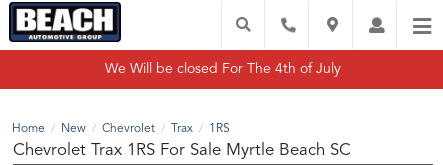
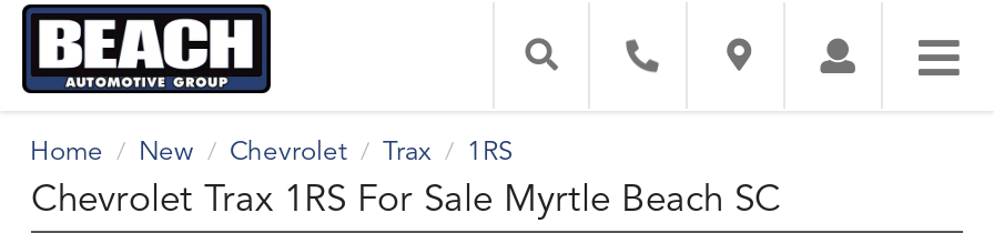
[105,62,341,76] We Will be closed For The 4th of July -> none

